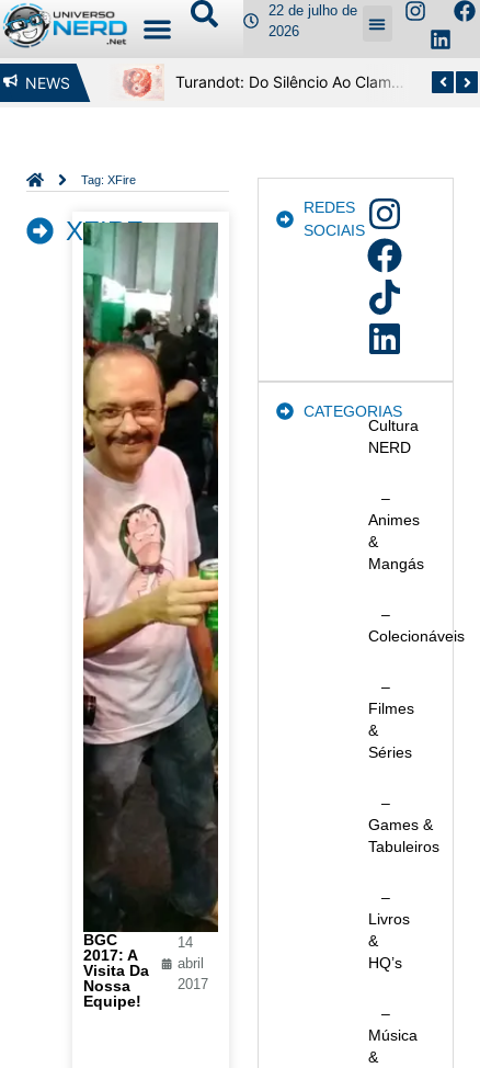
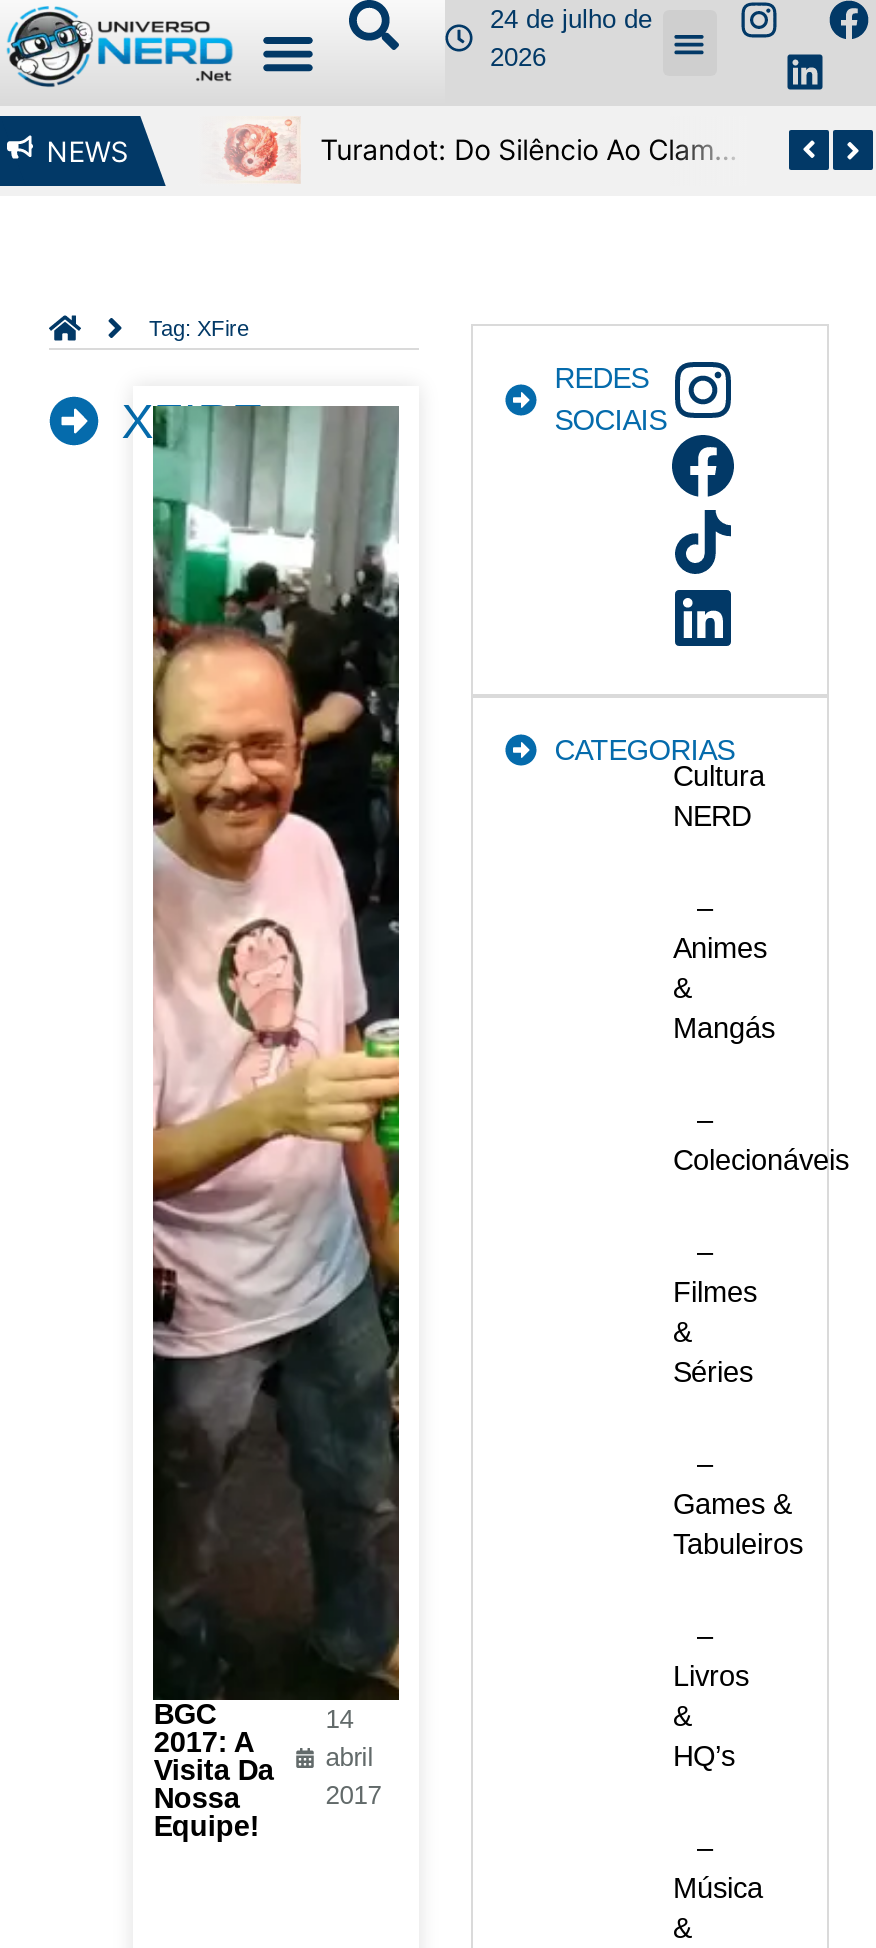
[268,2,357,19] 22 de julho de -> [490,4,652,34] 24 de julho de

